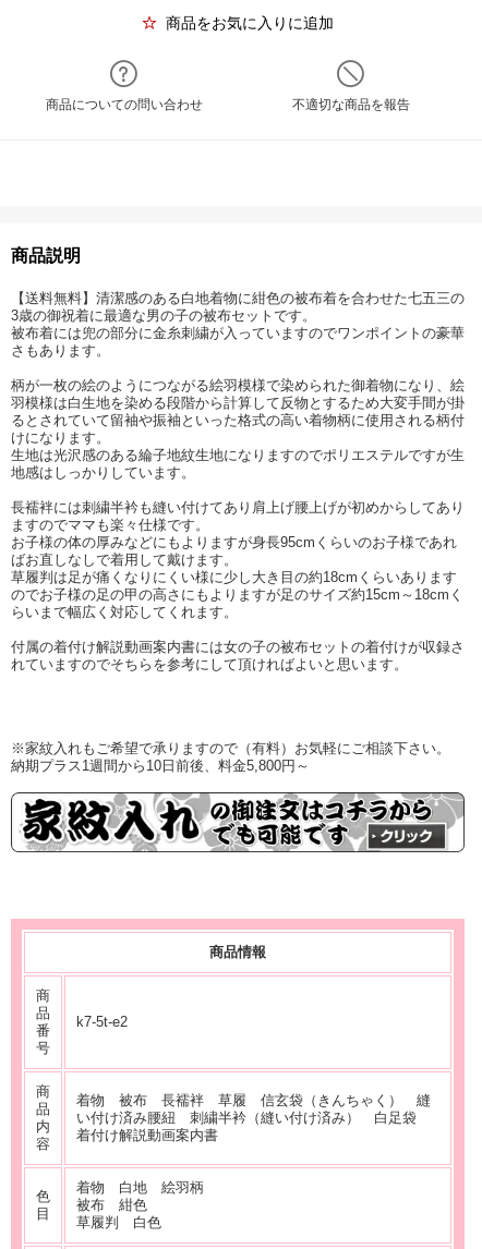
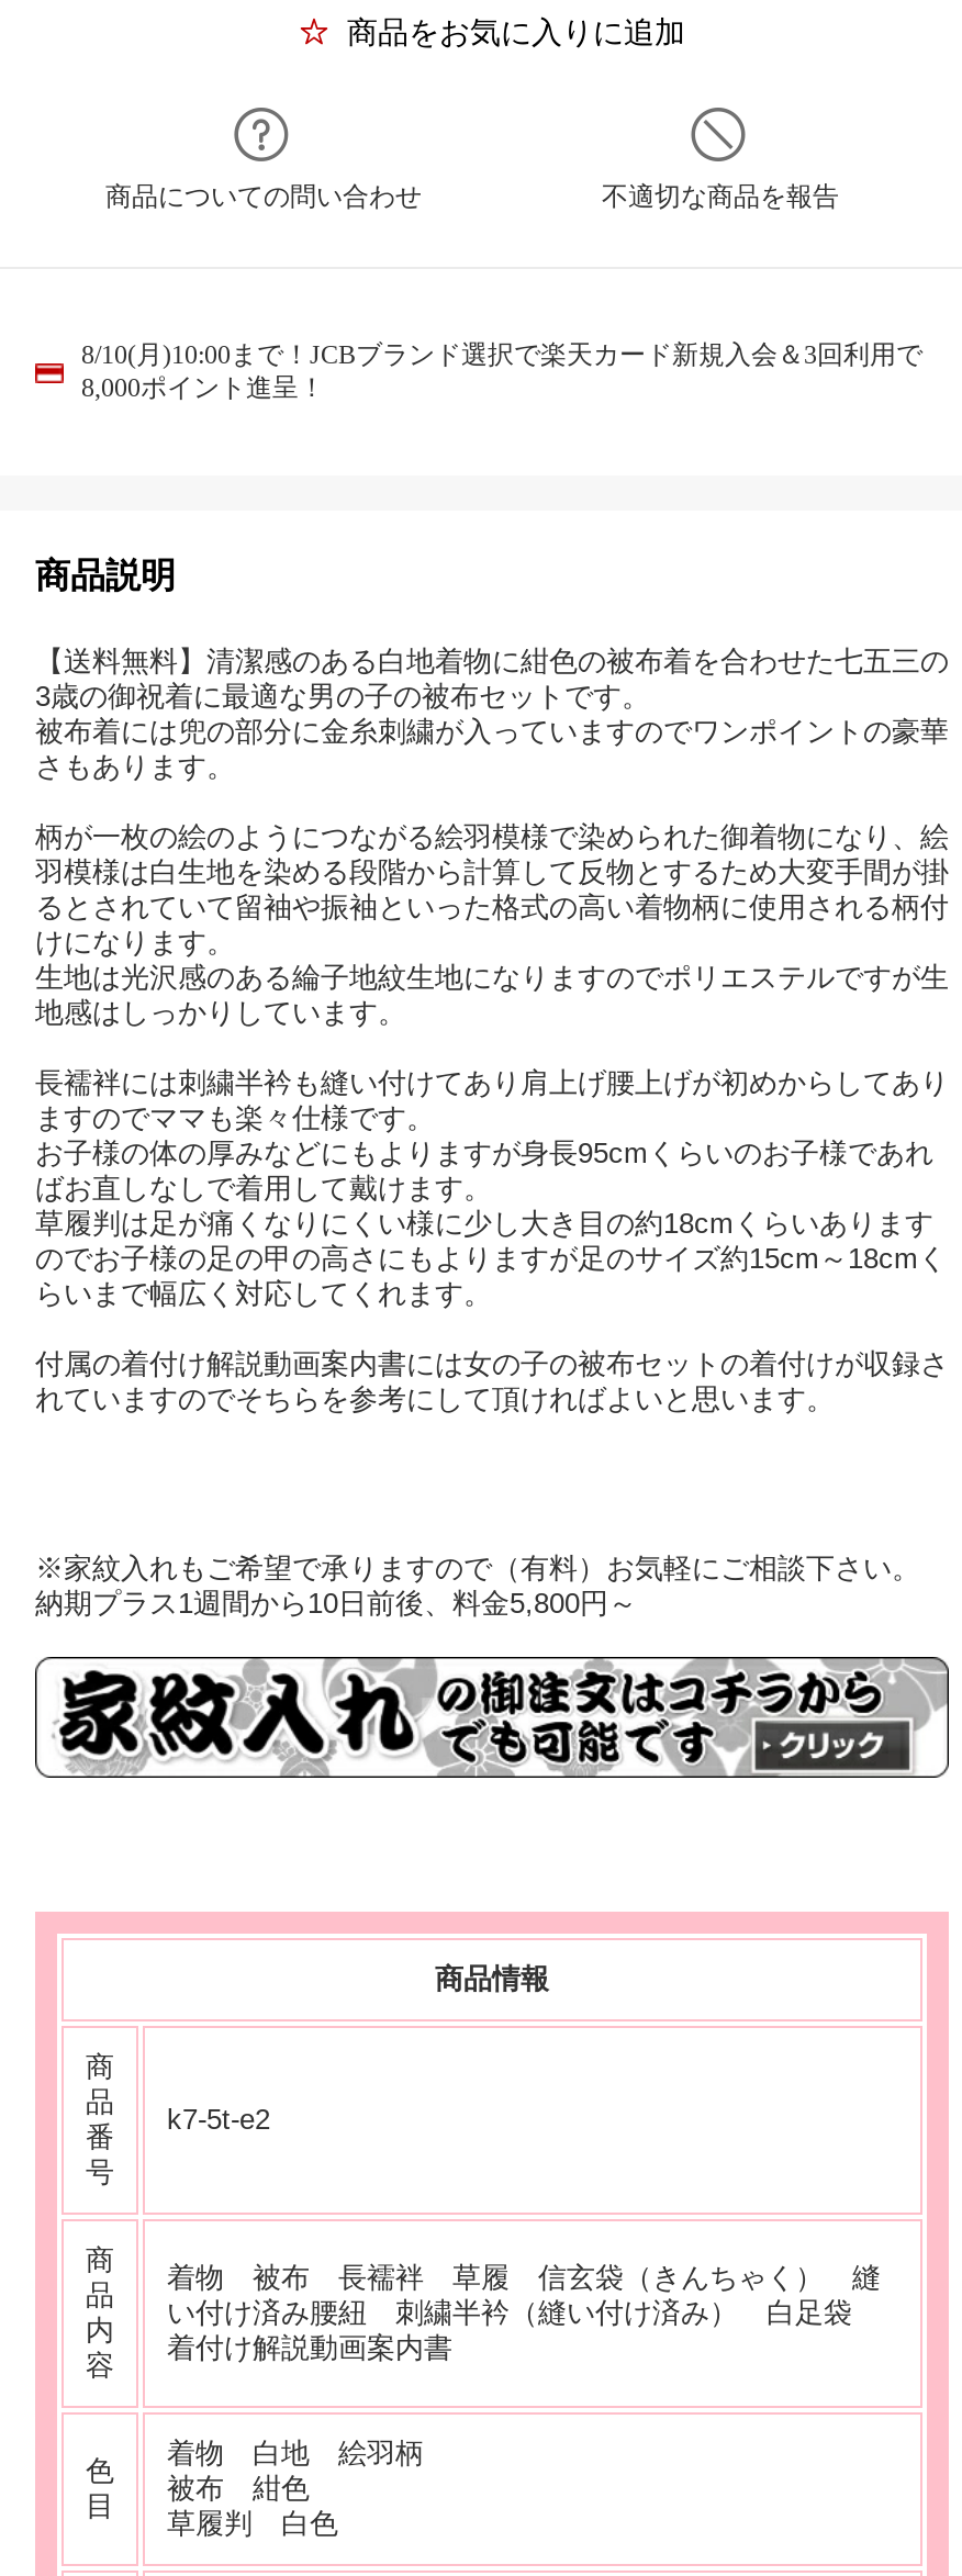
none -> [81,339,922,403] 8/10(月)10:00まで！JCBブランド選択で楽天カード新規入会＆3回利用で | 8,000ポイント進呈！

